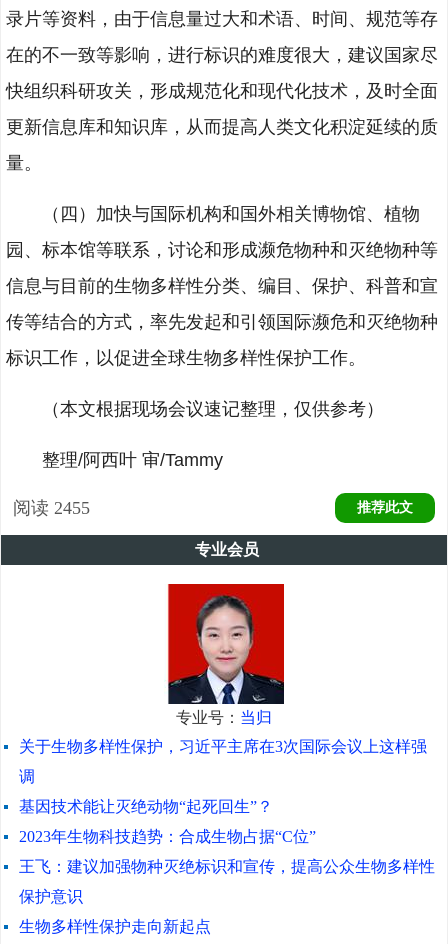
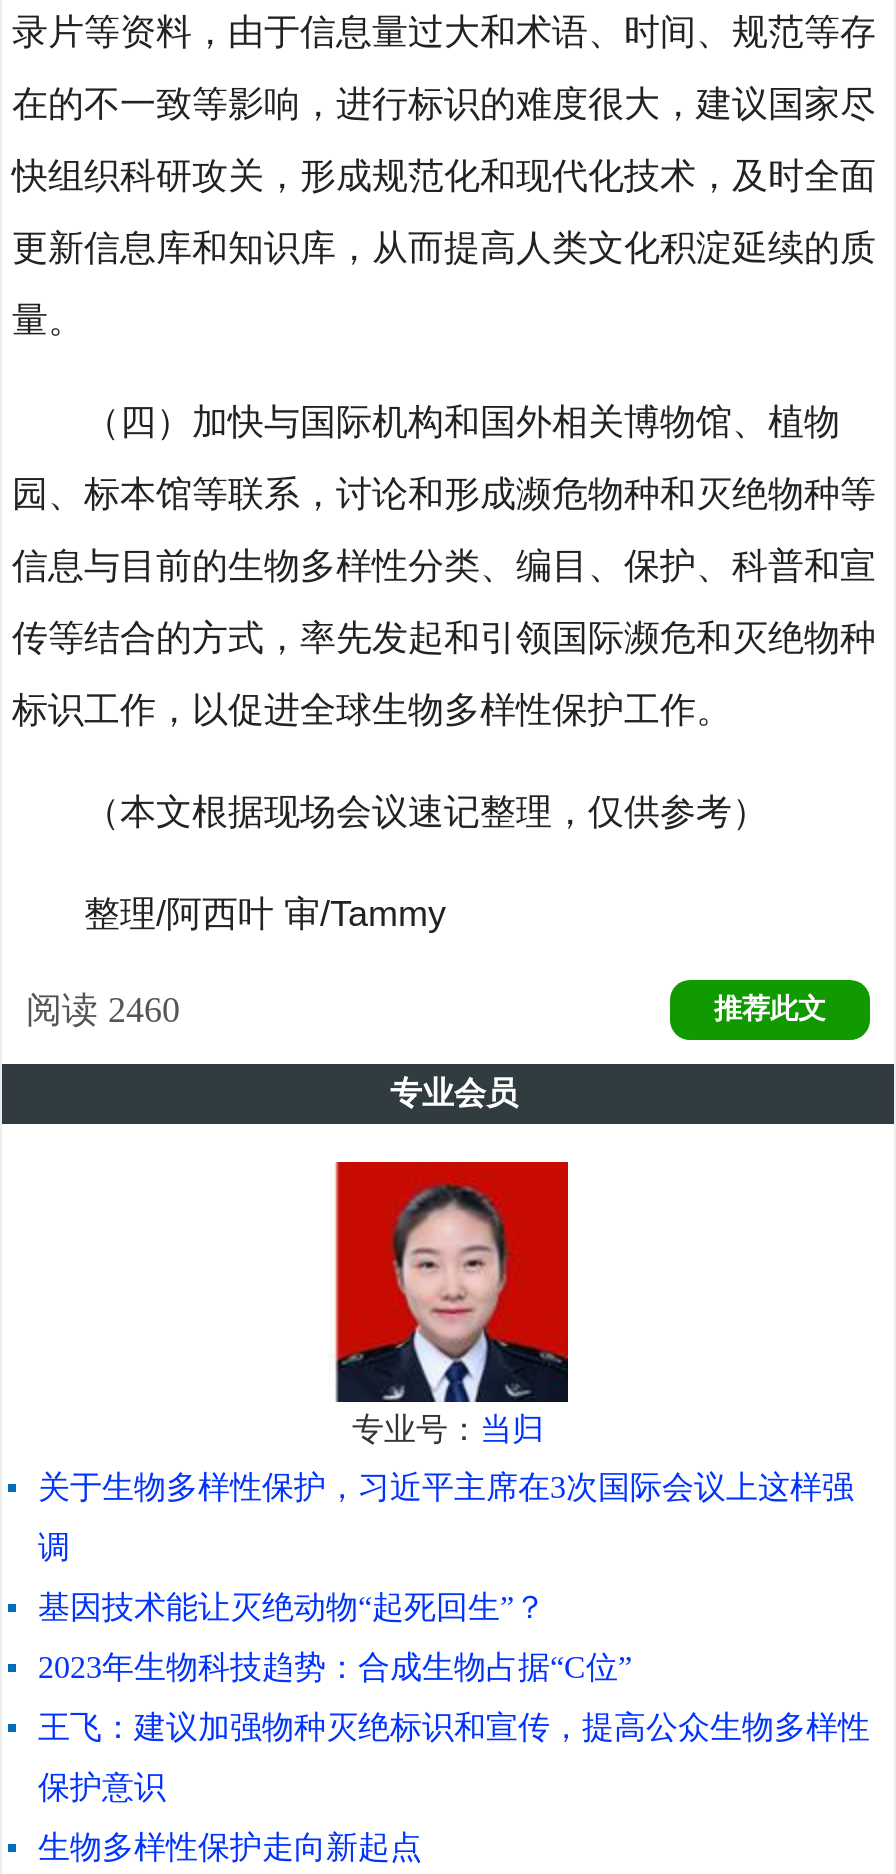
[13,498,90,518] 阅读 2455 -> [26,990,180,1030] 阅读 2460

